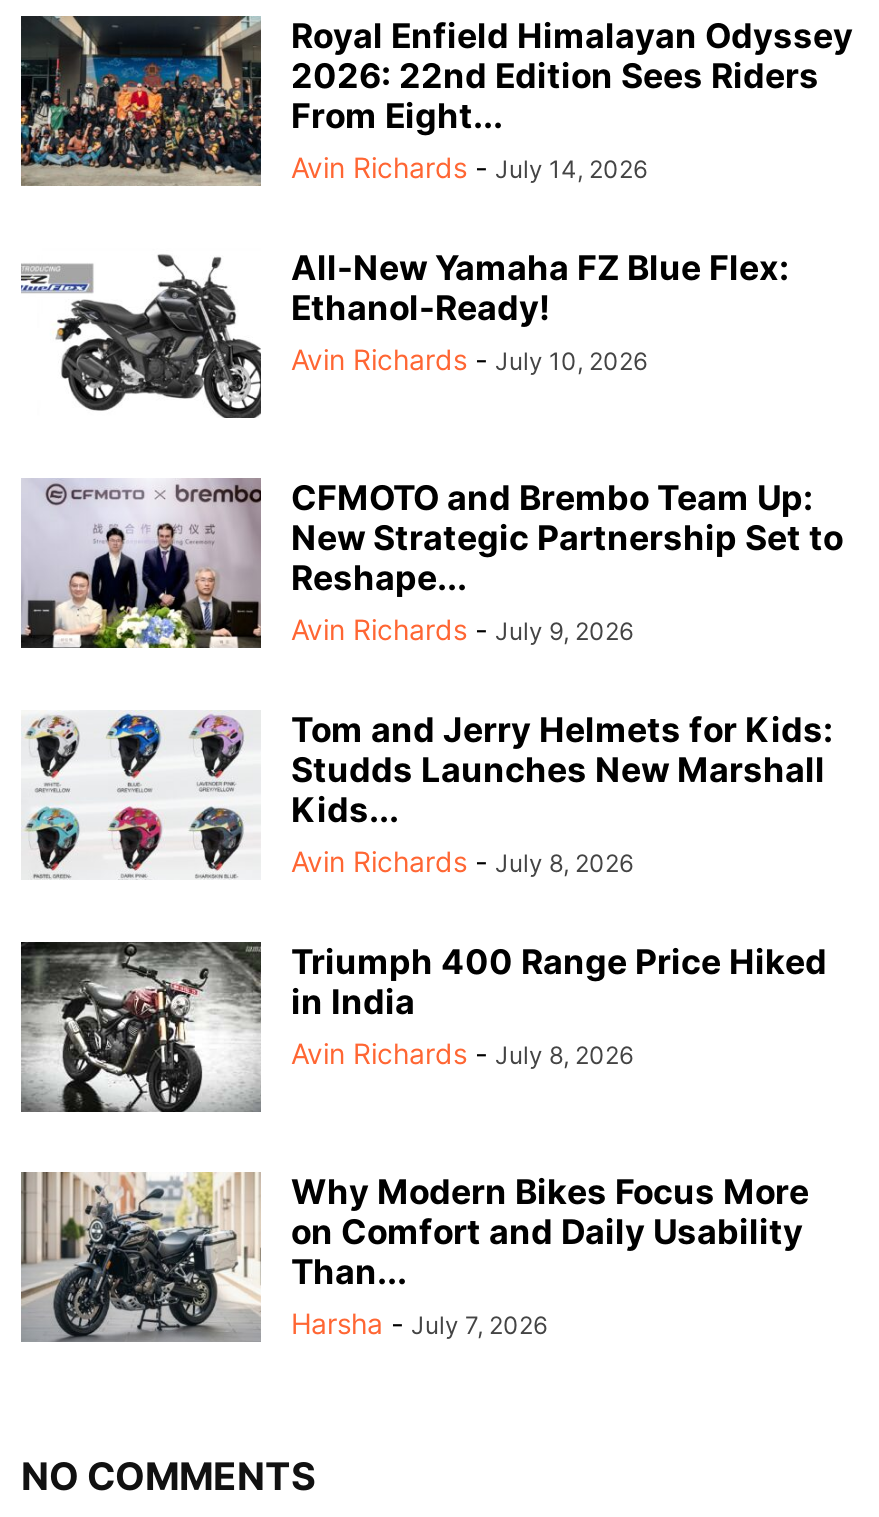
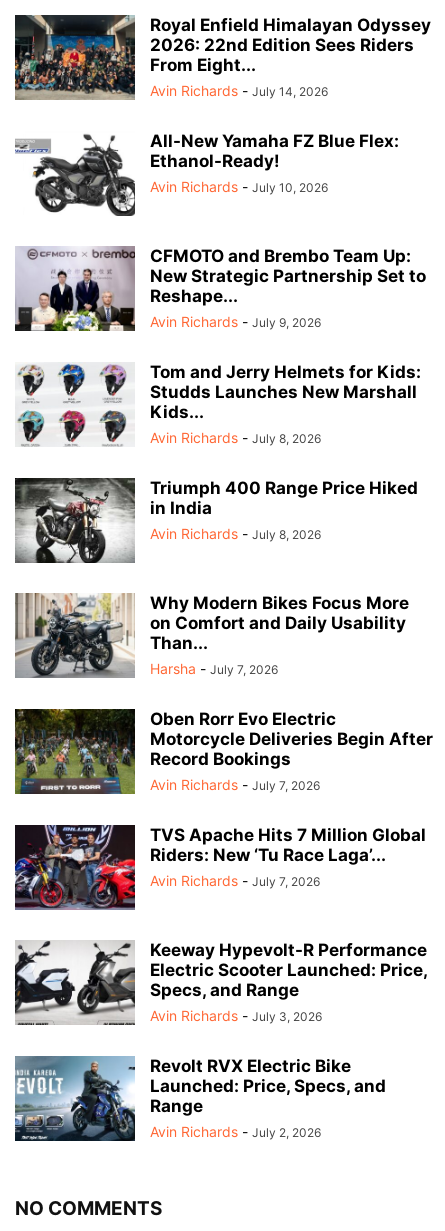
none -> [14,708,433,889] [image] | Oben Rorr Evo Electric | Motorcycle Deliveries Begin After | Record Bookings | Avin Richards - July 7, 2026 | TVS Apache Hits 7 Million Global | Riders: New ‘Tu Race Laga’... | Avin Richards - July 7, 2026
none -> [14,824,136,911] [image]
none -> [15,940,427,1140] [image] | Keeway Hypevolt-R Performance | Electric Scooter Launched: Price, | Specs, and Range | Avin Richards - July 3, 2026 | Revolt RVX Electric Bike | Launched: Price, Specs, and | Range | Avin Richards - July 2, 2026
none -> [15,1055,136,1142] [image]

